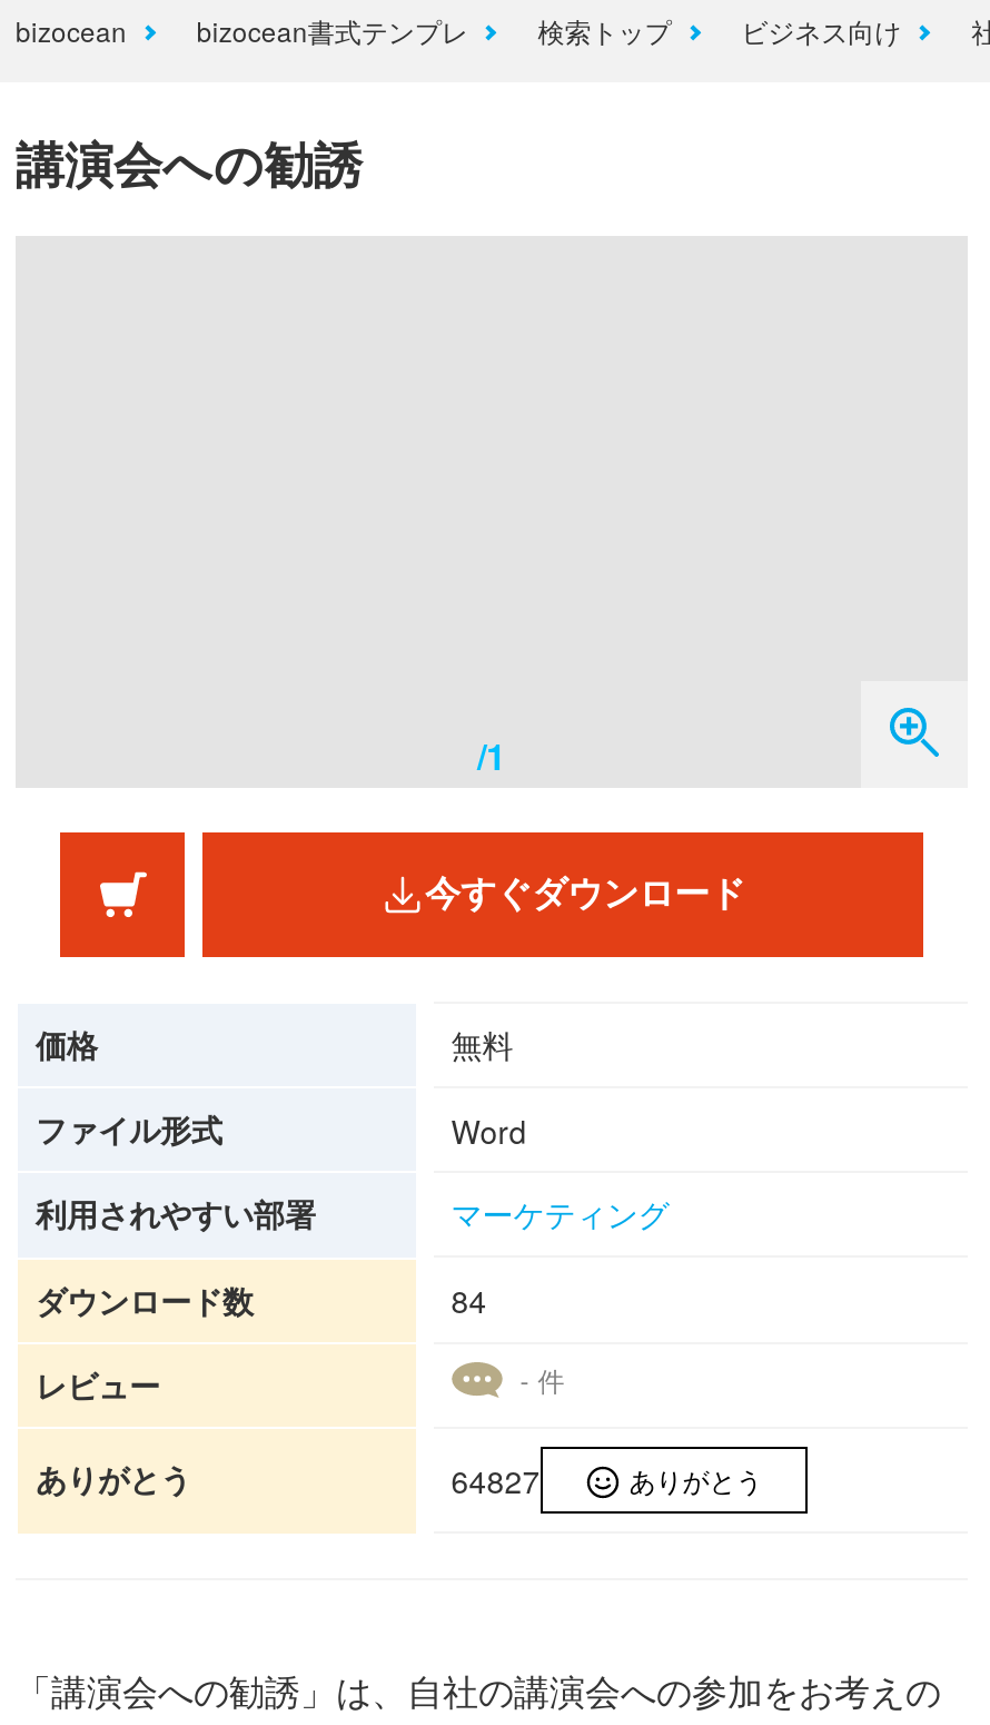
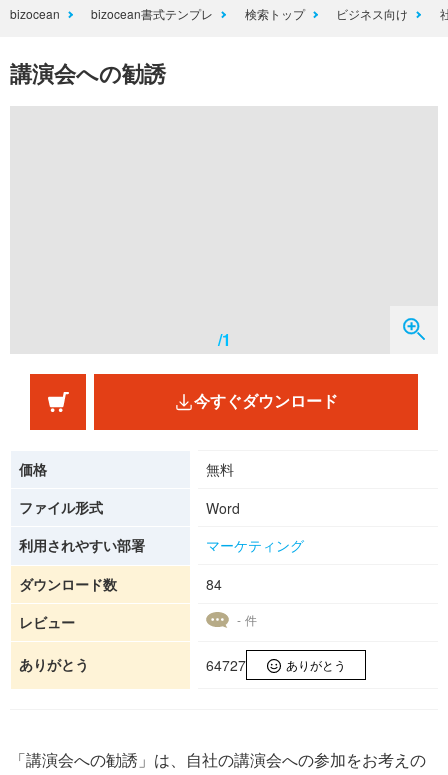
[451,1458,540,1503] 64827 -> [206,655,246,675] 64727

